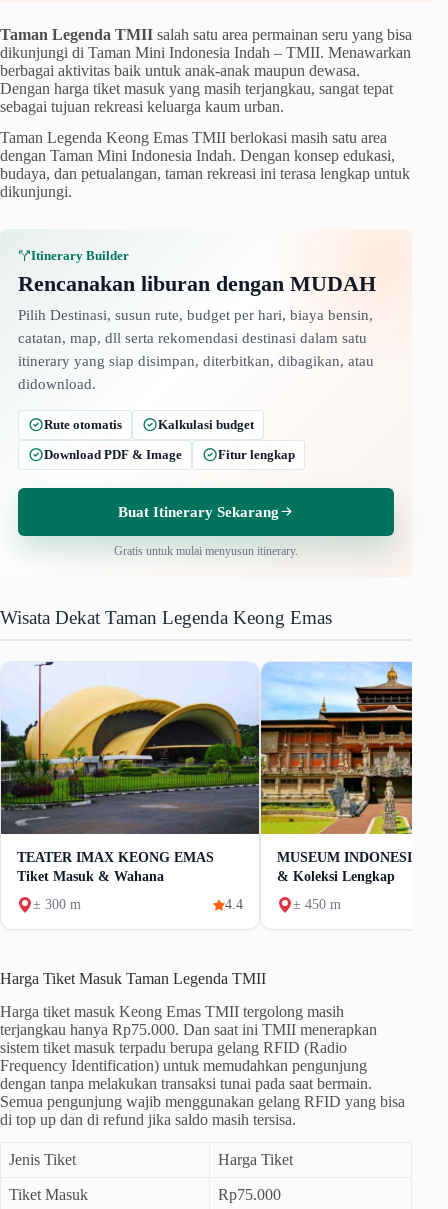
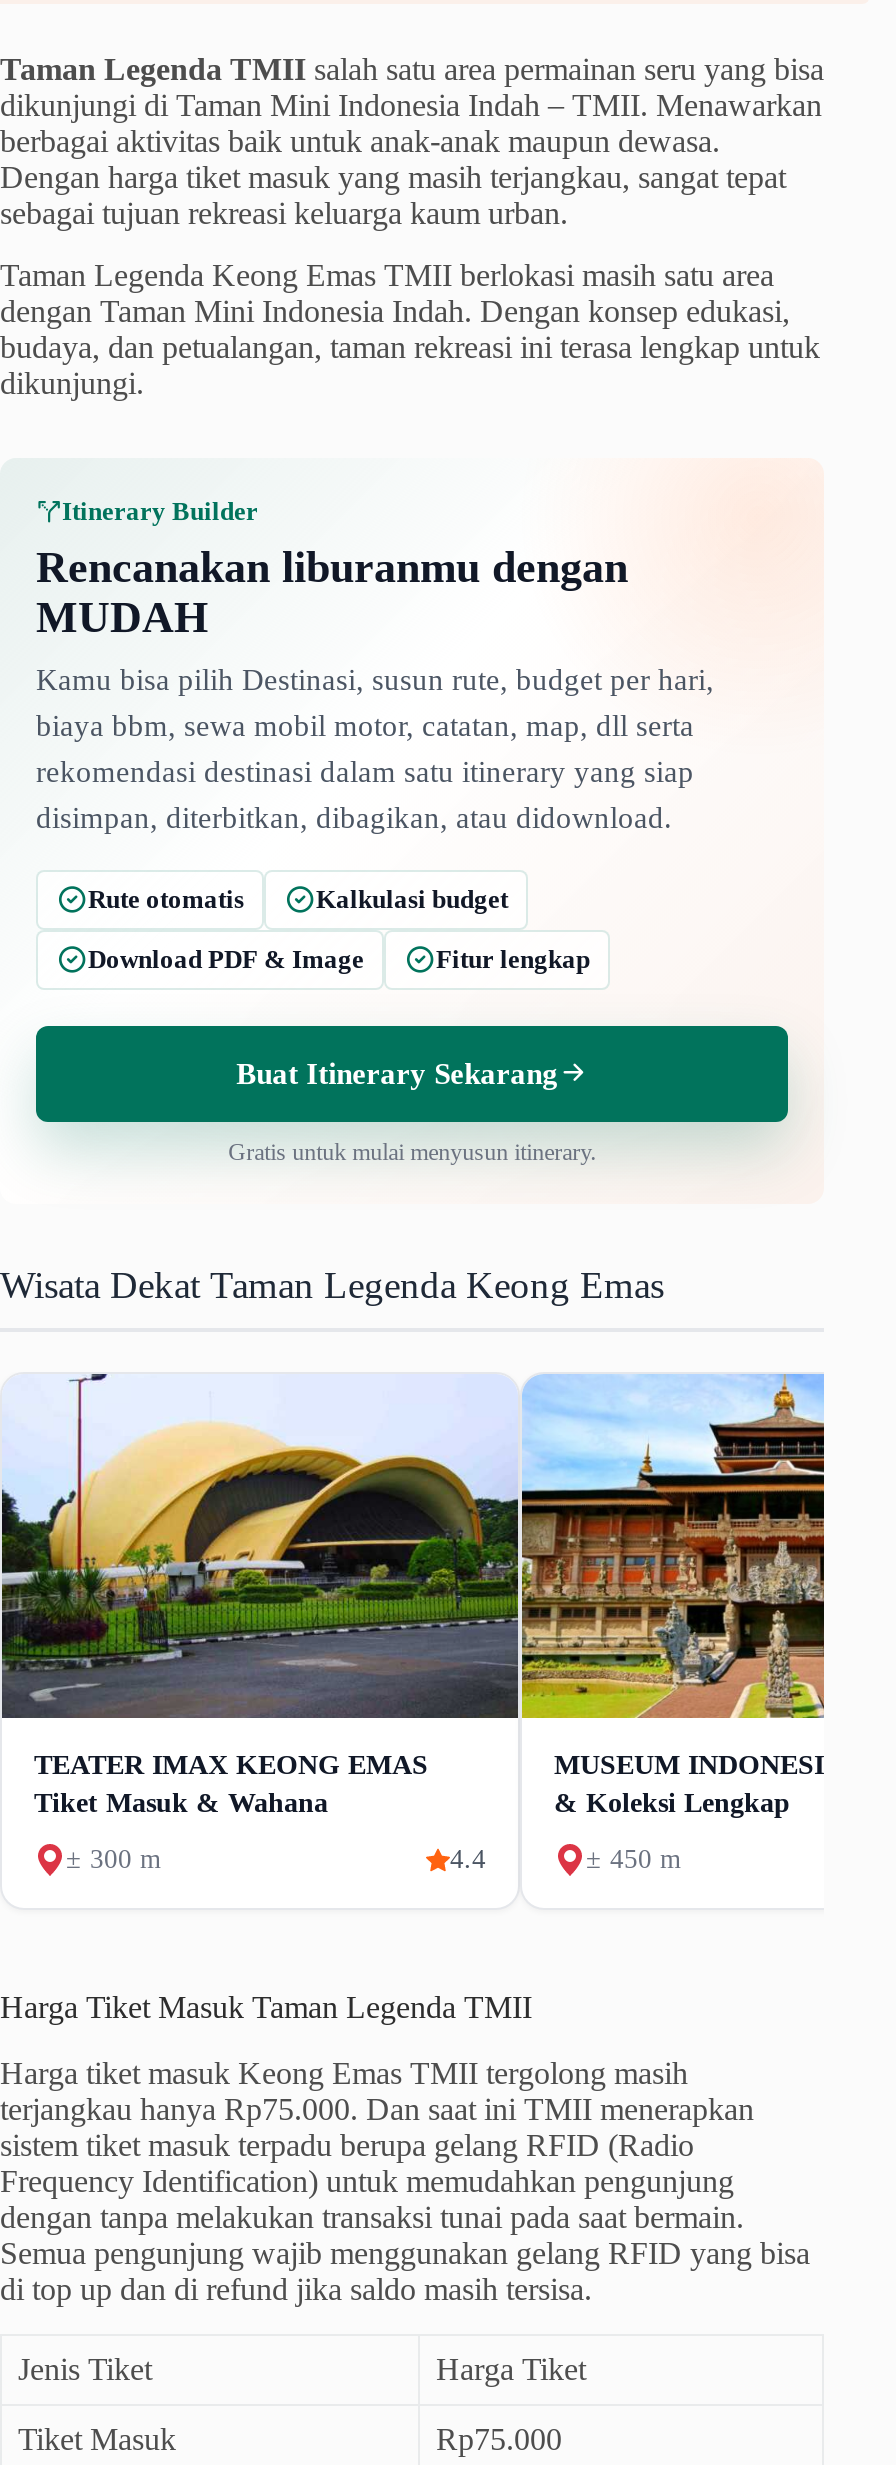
[18,271,376,392] Rencanakan liburan dengan MUDAH | Pilih Destinasi, susun rute, budget per hari, biaya bensin, | catatan, map, dll serta rekomendasi destinasi dalam satu | itinerary yang siap disimpan, diterbitkan, dibagikan, atau | didownload. -> [36,542,714,834] Rencanakan liburanmu dengan | MUDAH | Kamu bisa pilih Destinasi, susun rute, budget per hari, | biaya bbm, sewa mobil motor, catatan, map, dll serta | rekomendasi destinasi dalam satu itinerary yang siap | disimpan, diterbitkan, dibagikan, atau didownload.

